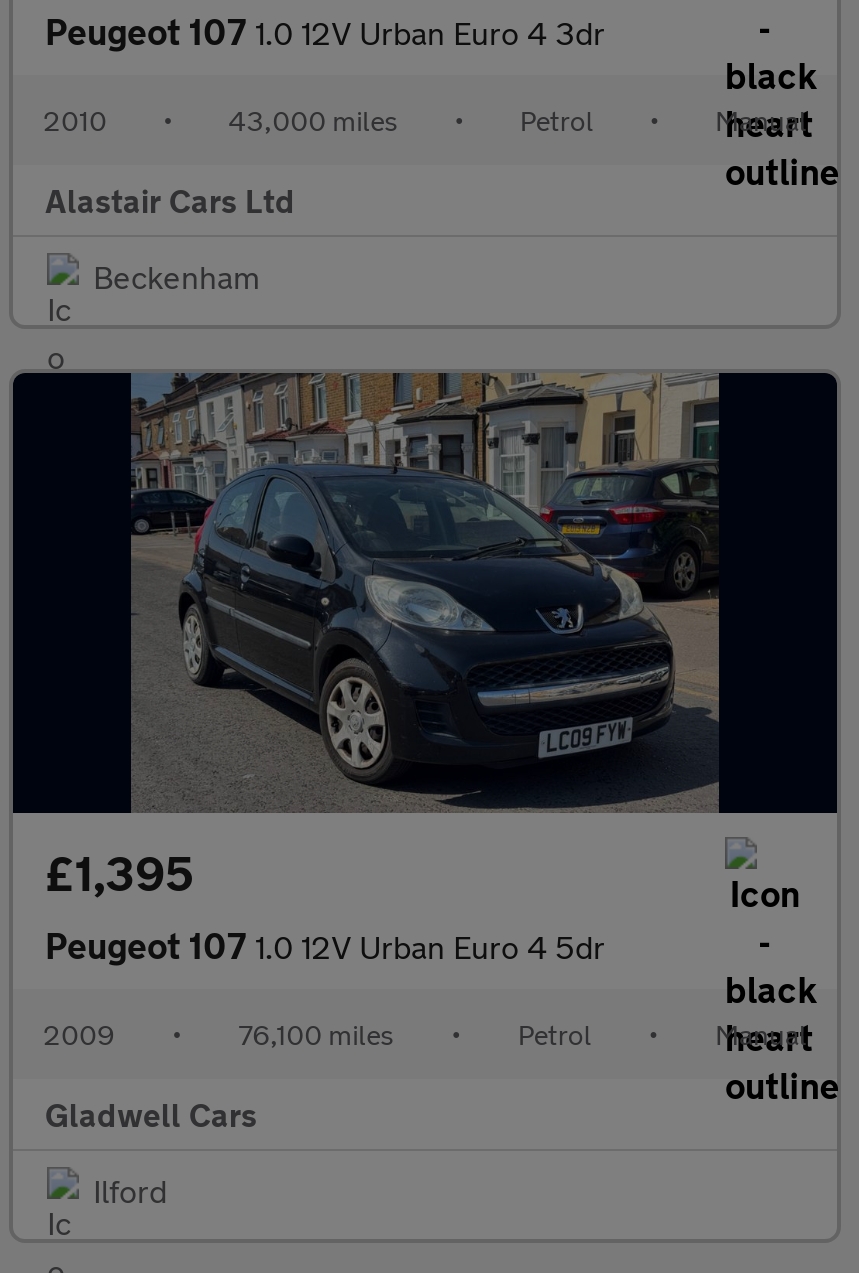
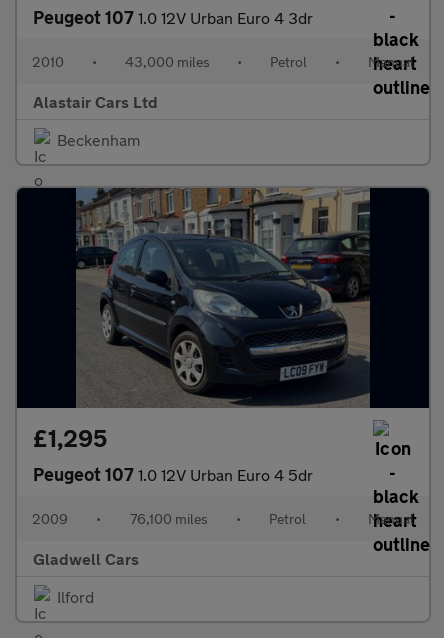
[45,845,193,901] £1,395 -> [33,424,107,452] £1,295

